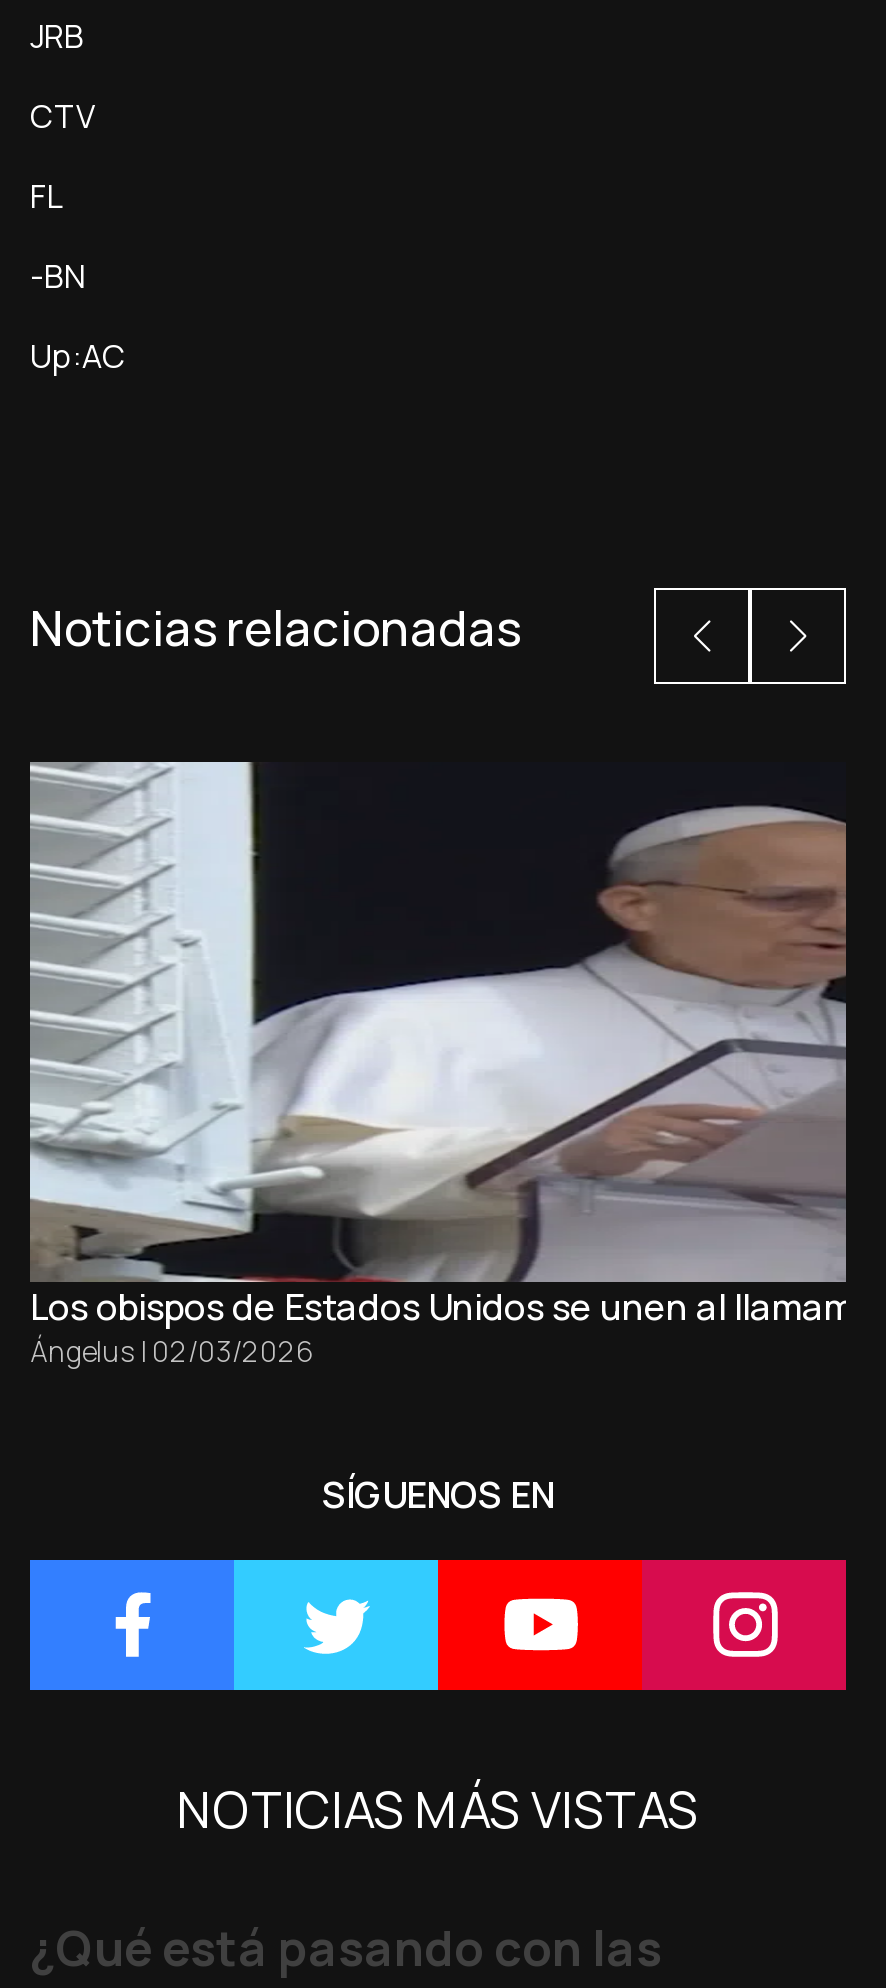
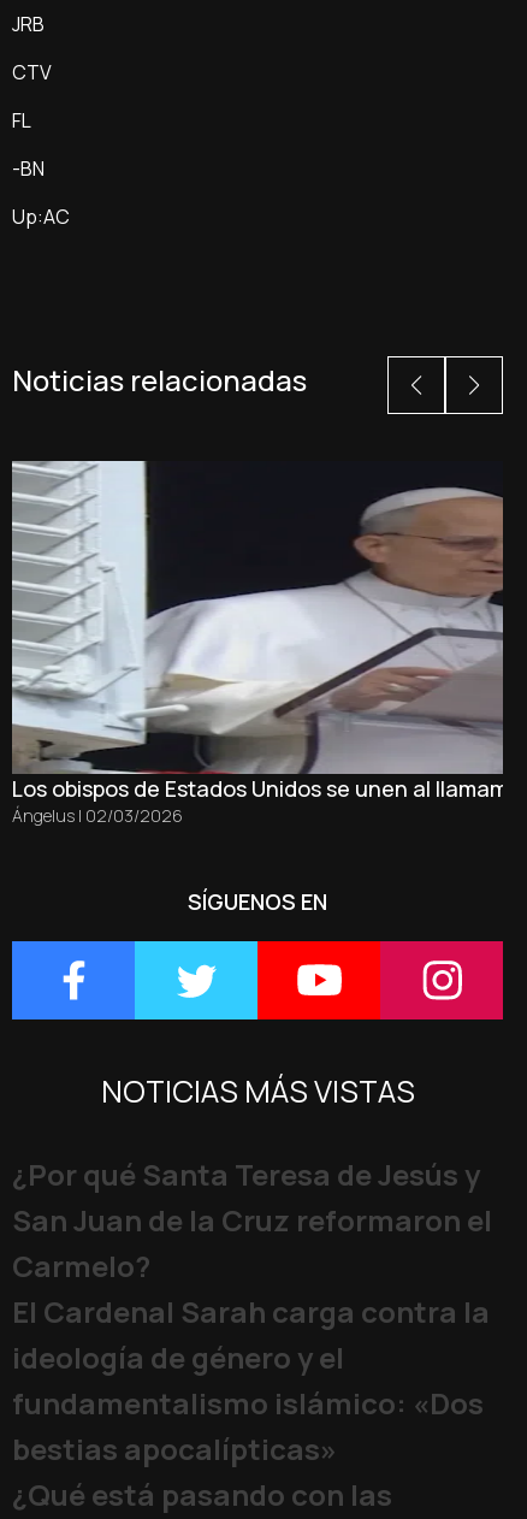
none -> [12,1154,492,1468] ¿Por qué Santa Teresa de Jesús y | San Juan de la Cruz reformaron el | Carmelo? | El Cardenal Sarah carga contra la | ideología de género y el | fundamentalismo islámico: «Dos | bestias apocalípticas»

